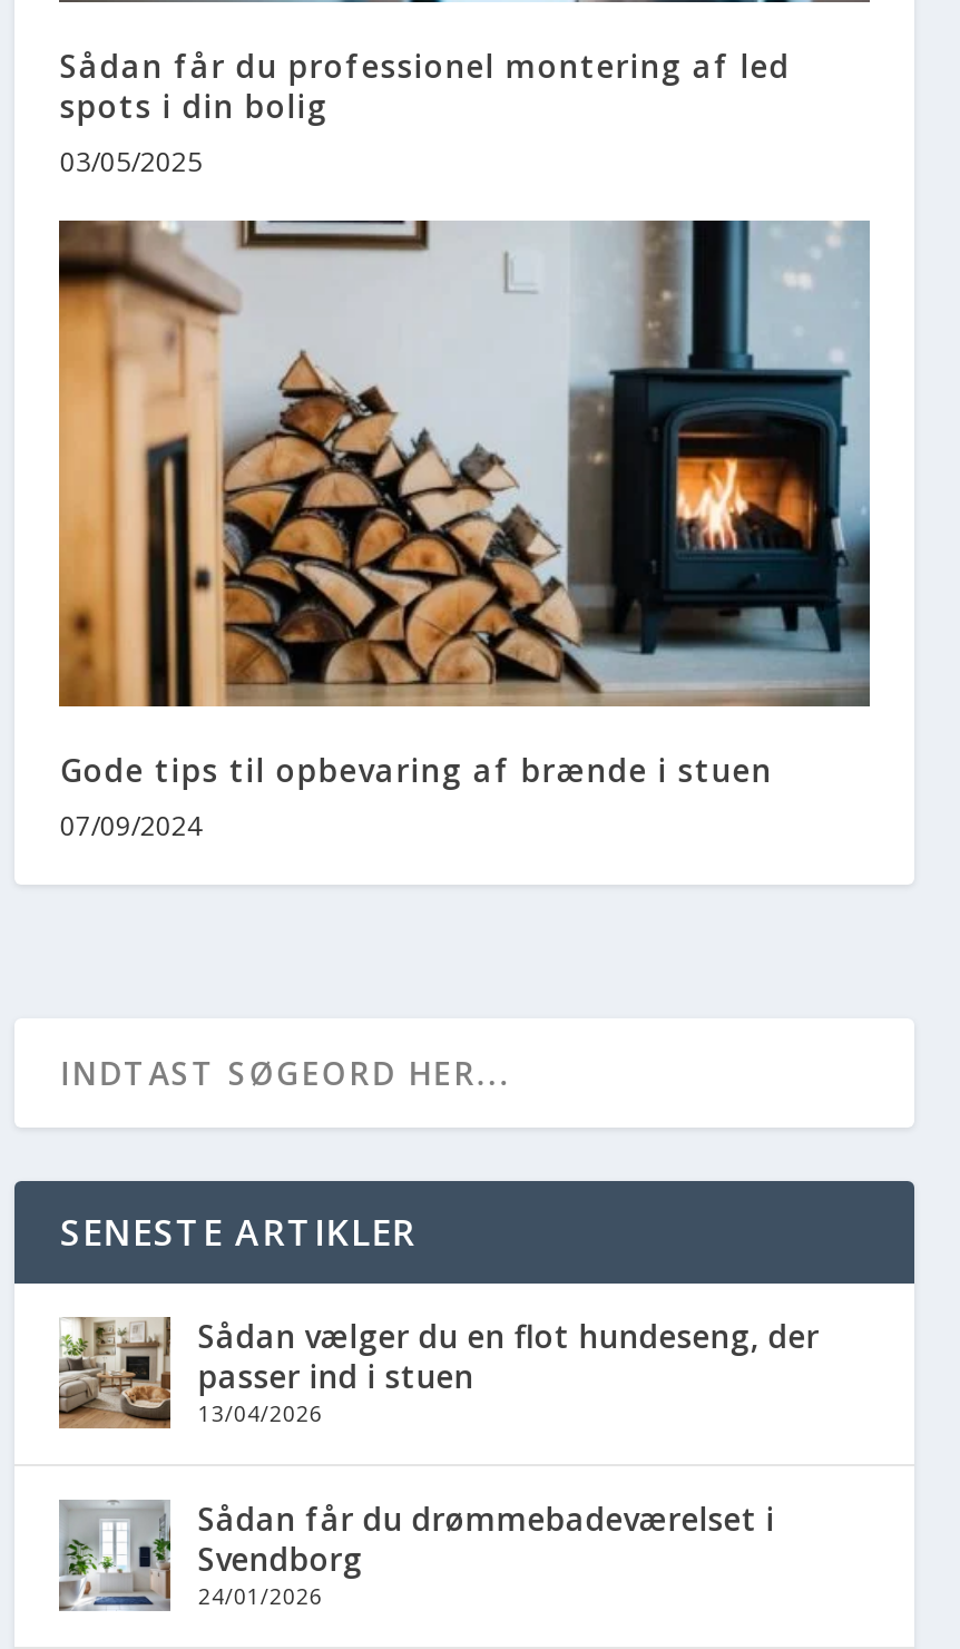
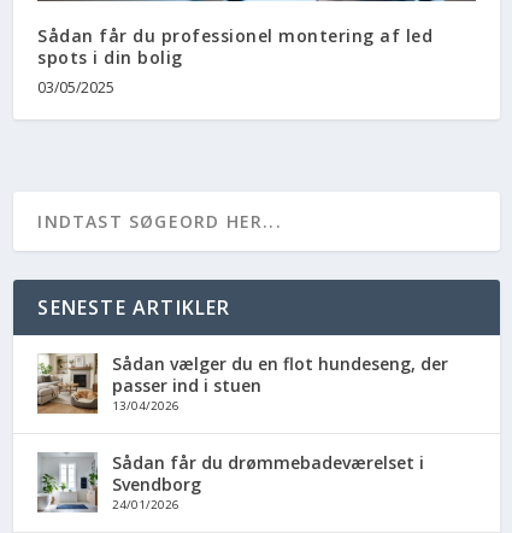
[57,218,872,843] [image] | Gode tips til opbevaring af brænde i stuen | 07/09/2024 -> none

